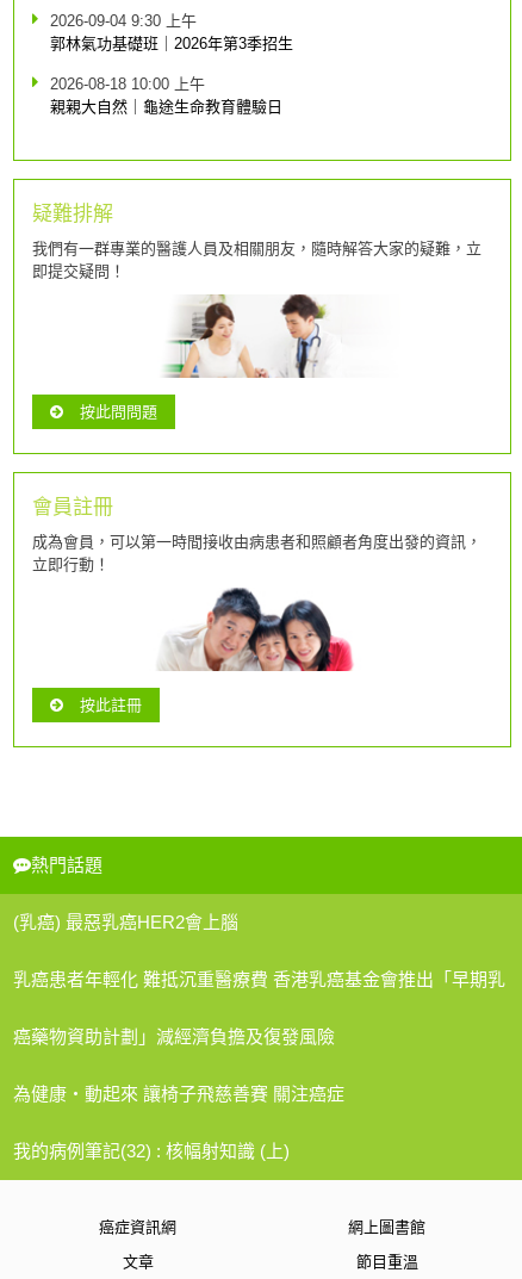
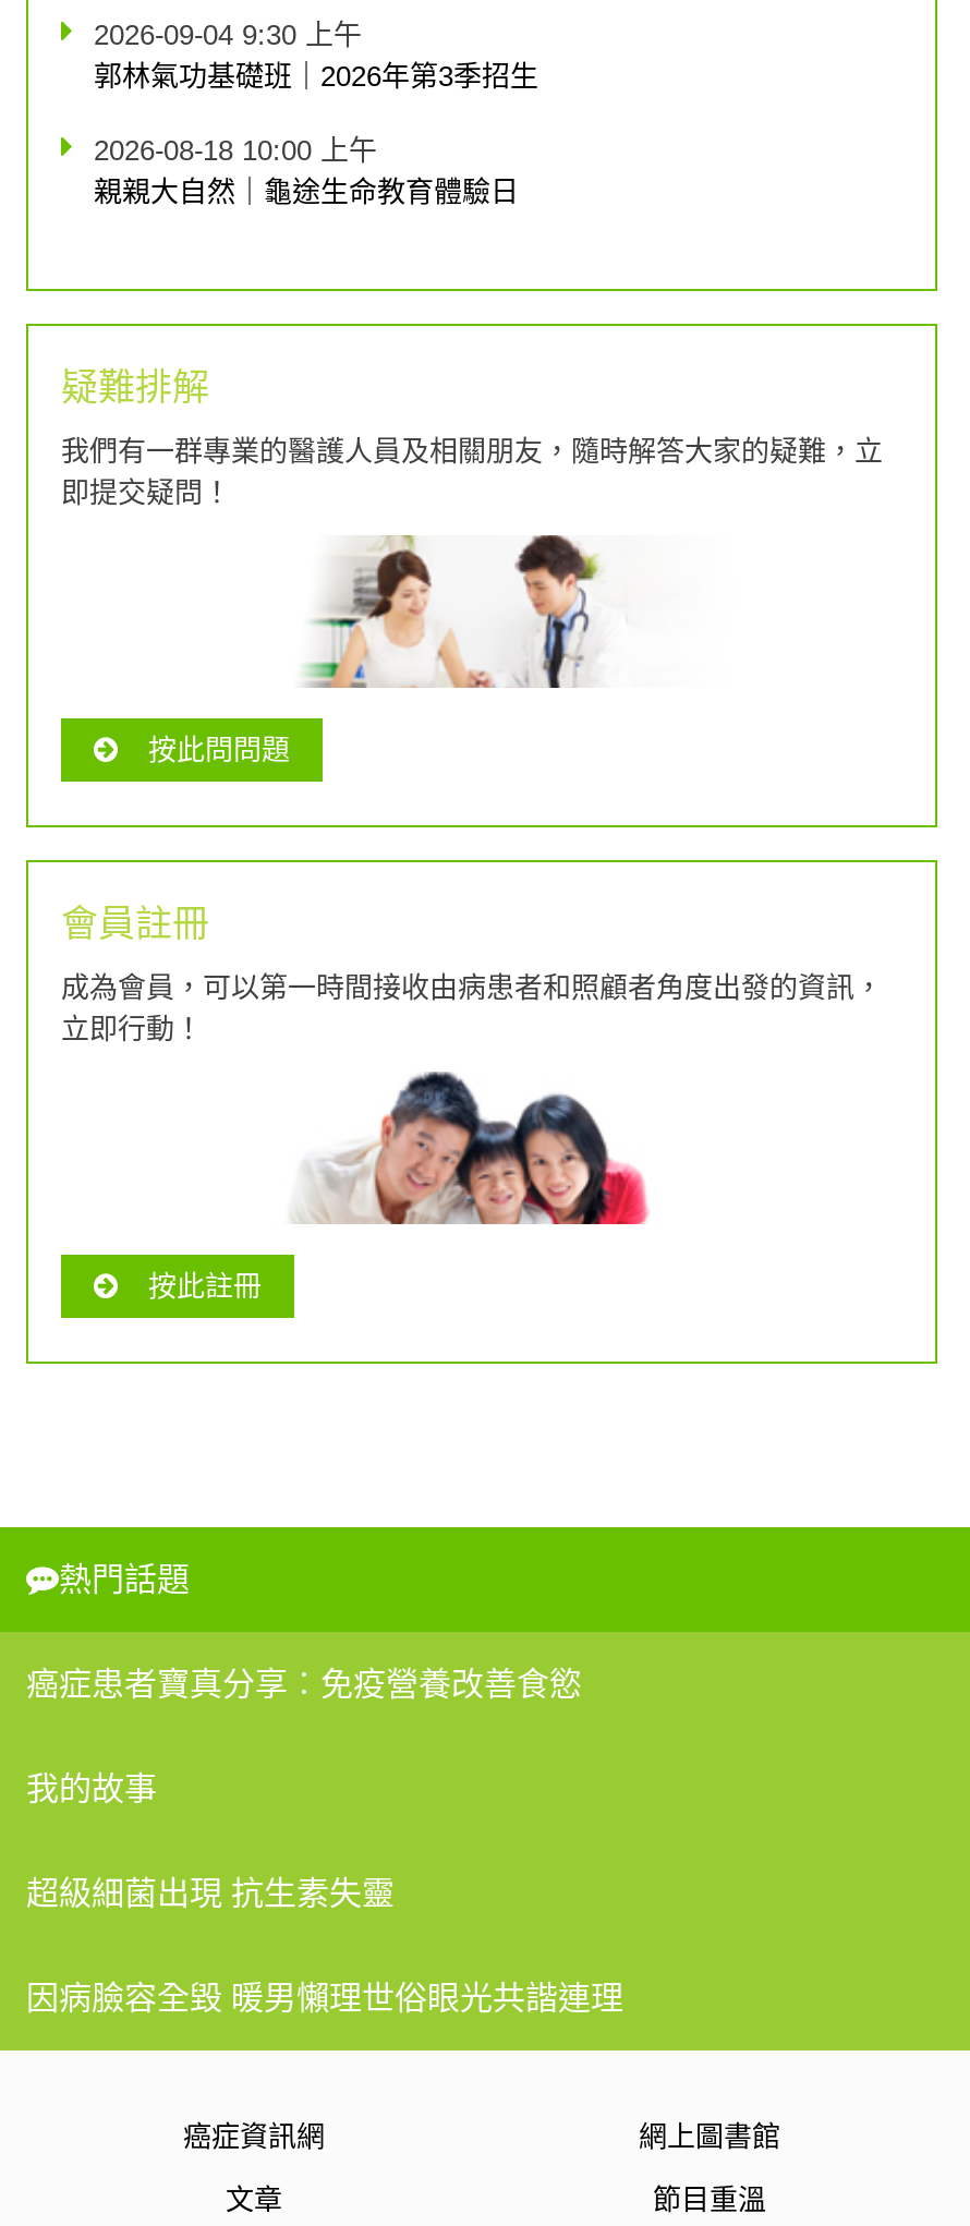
[13,912,505,1161] (乳癌) 最惡乳癌HER2會上腦 | 乳癌患者年輕化 難抵沉重醫療費 香港乳癌基金會推出「早期乳 | 癌藥物資助計劃」減經濟負擔及復發風險 | 為健康‧動起來 讓椅子飛慈善賽 關注癌症 | 我的病例筆記(32) : 核幅射知識 (上) -> [26,1664,623,2015] 癌症患者寶真分享︰免疫營養改善食慾 | 我的故事 | 超級細菌出現 抗生素失靈 | 因病臉容全毀 暖男懶理世俗眼光共諧連理

